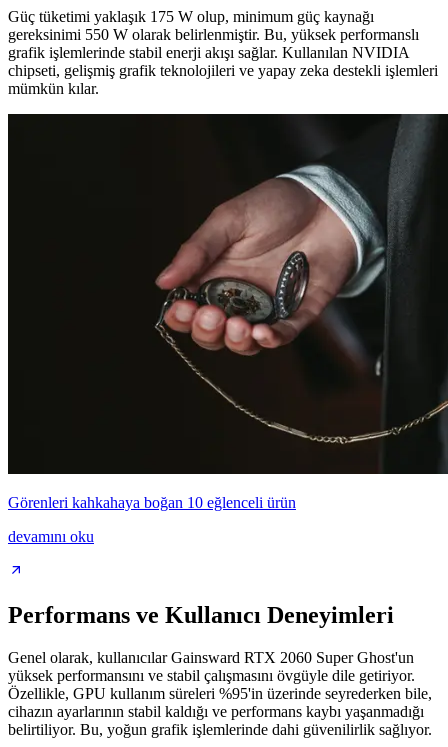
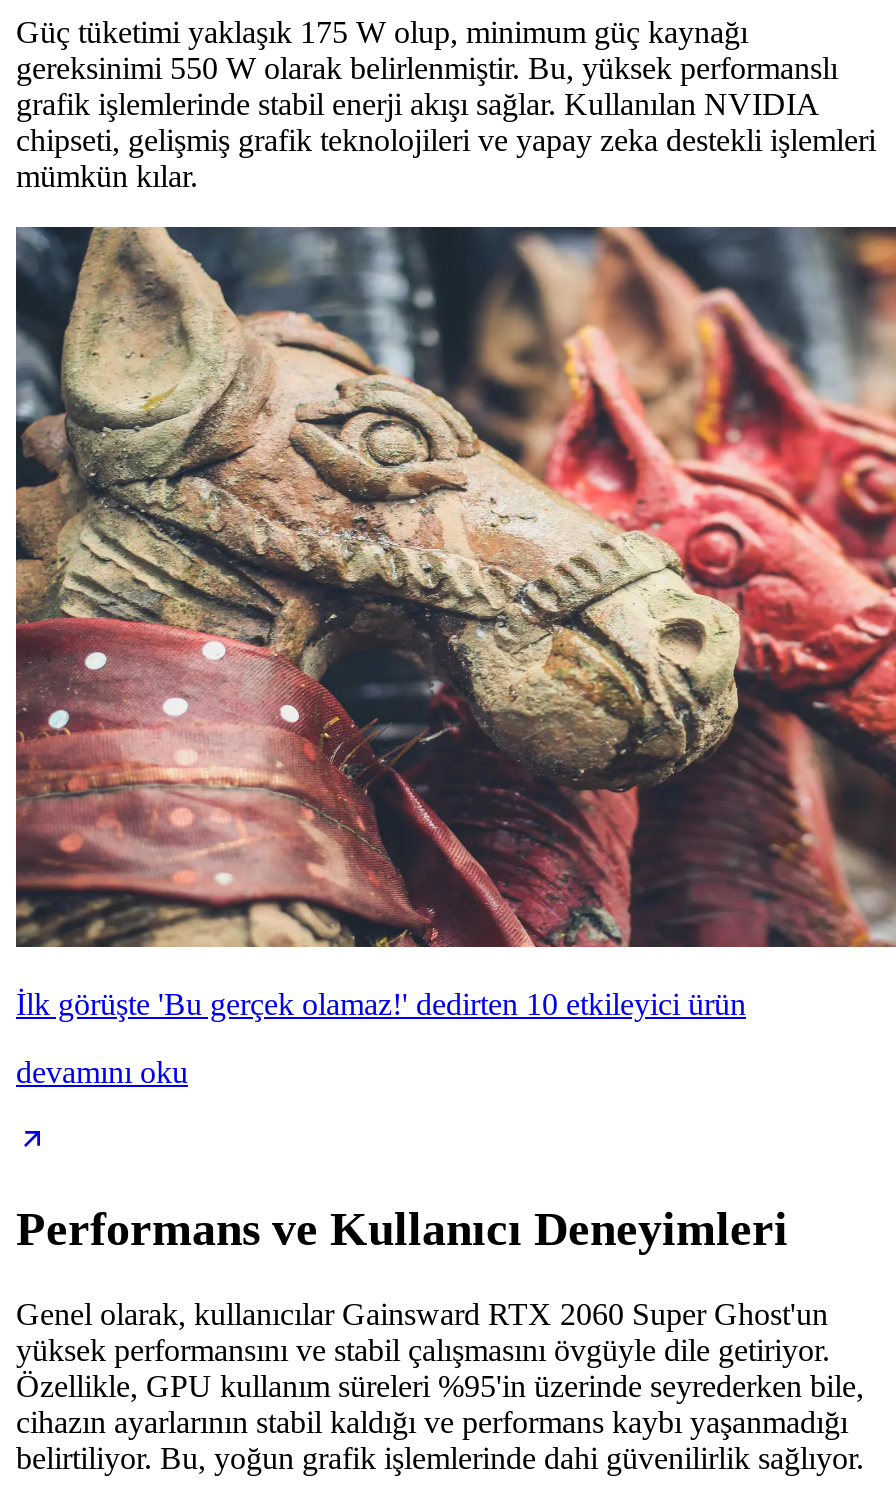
[7,113,445,511] [image] | Görenleri kahkahaya boğan 10 eğlenceli ürün -> [14,225,890,1021] [image] | İlk görüşte 'Bu gerçek olamaz!' dedirten 10 etkileyici ürün

